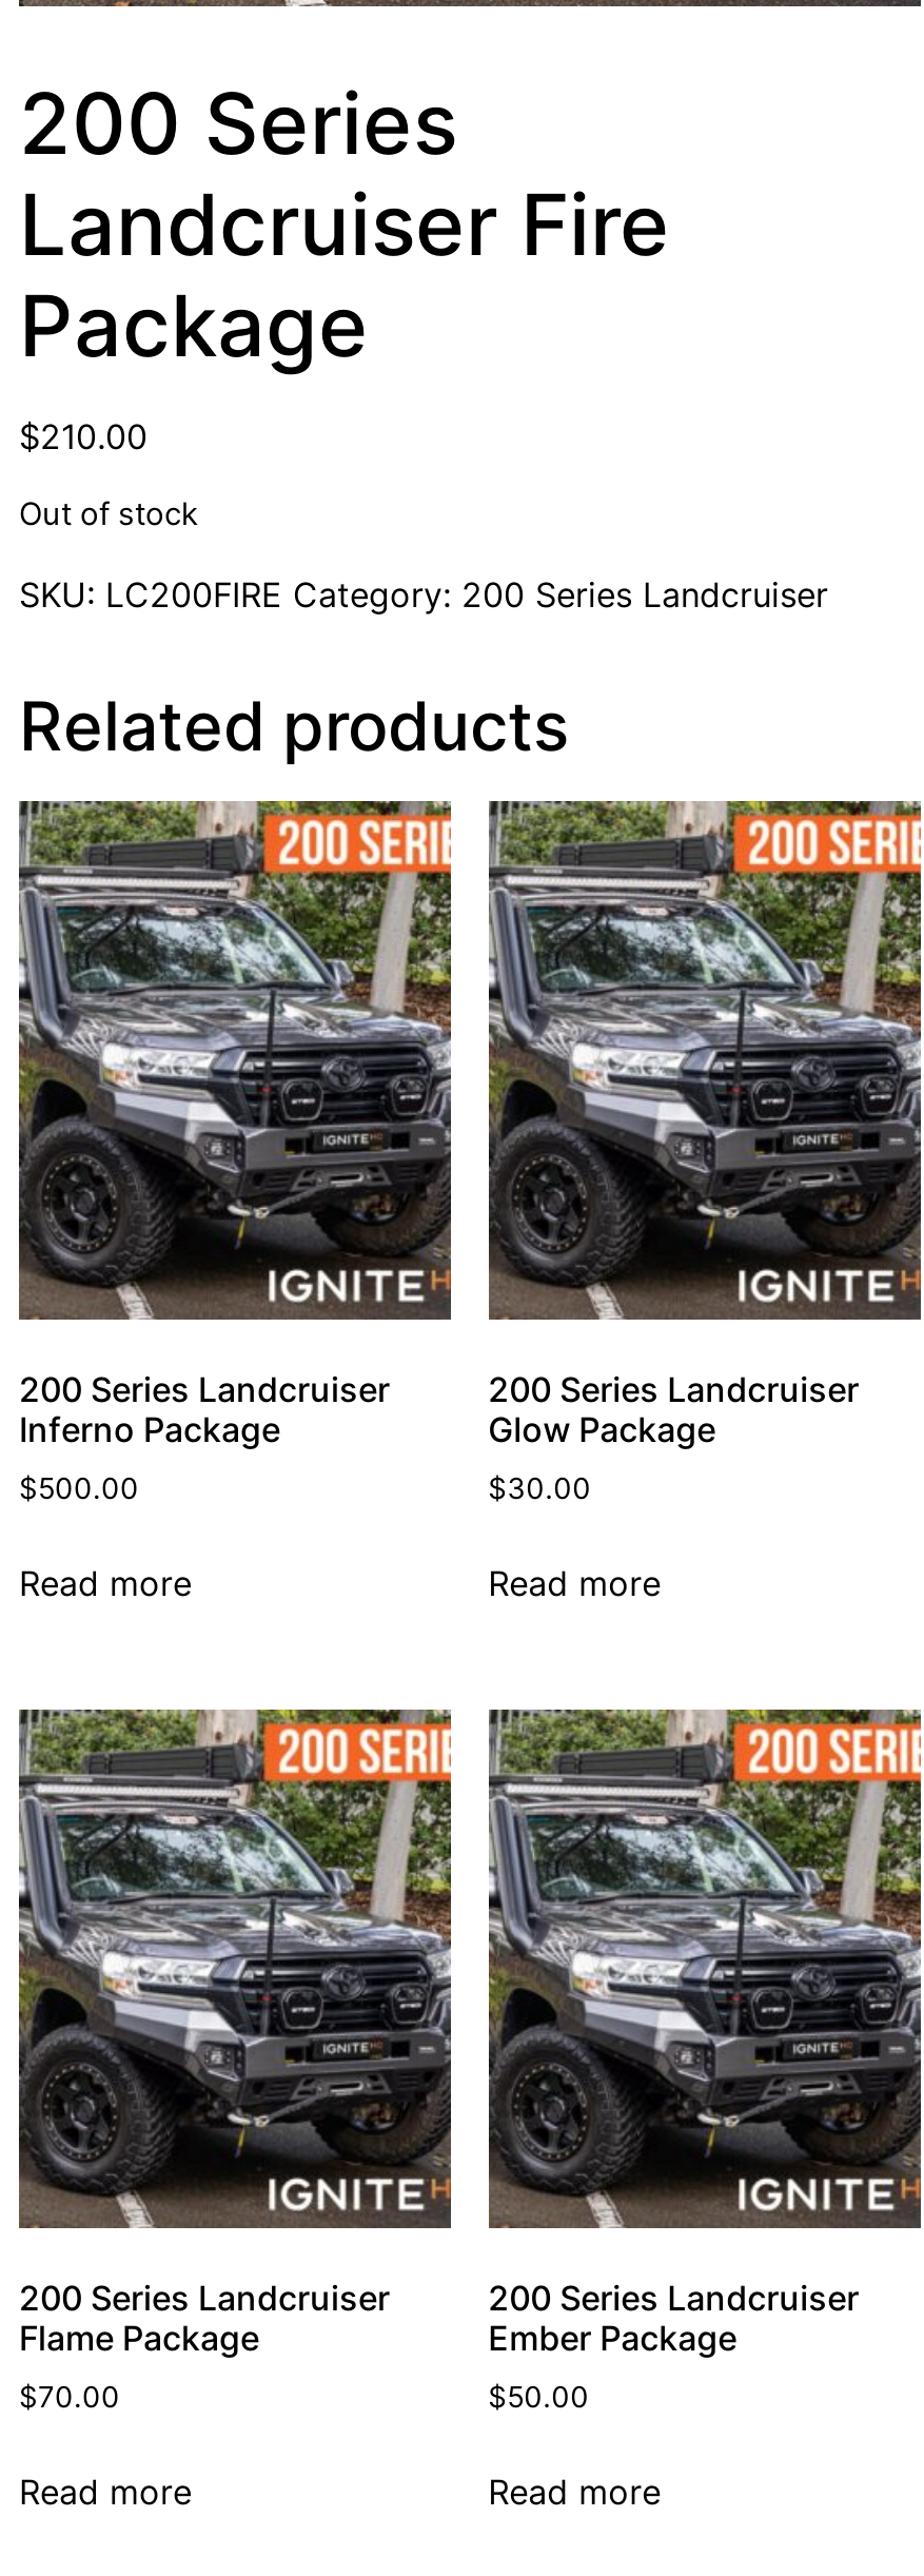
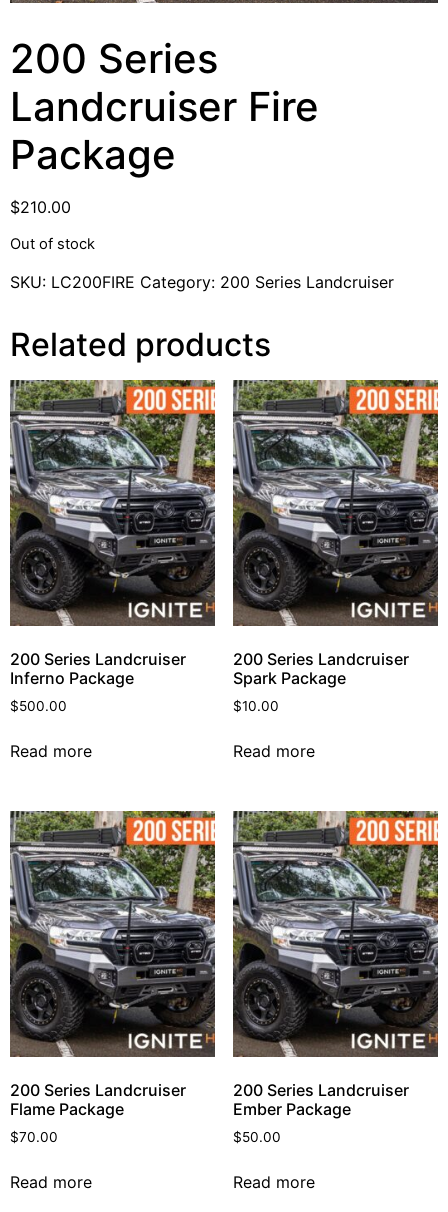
[488,1408,716,1450] Glow Package -> [233,668,346,688] Spark Package
[488,1471,591,1505] $30.00 -> [233,698,279,714] $10.00

